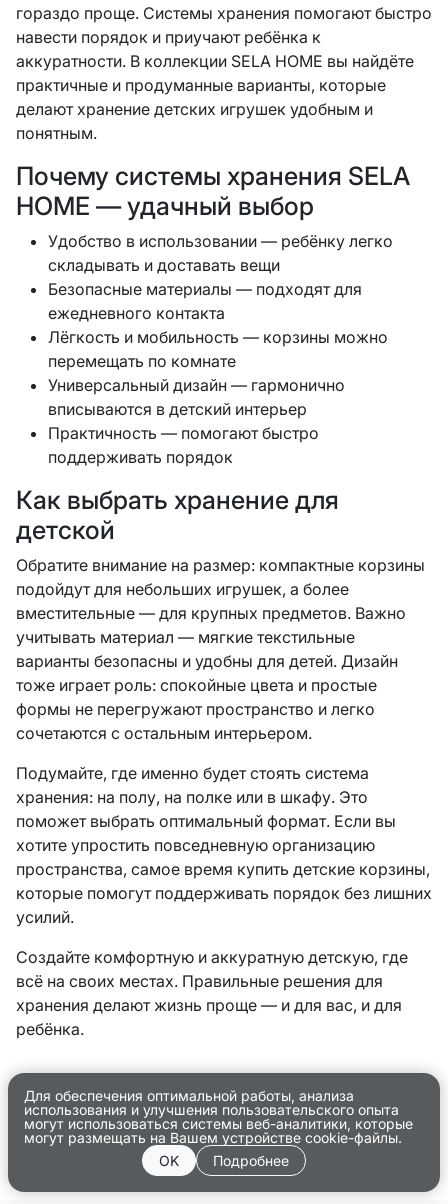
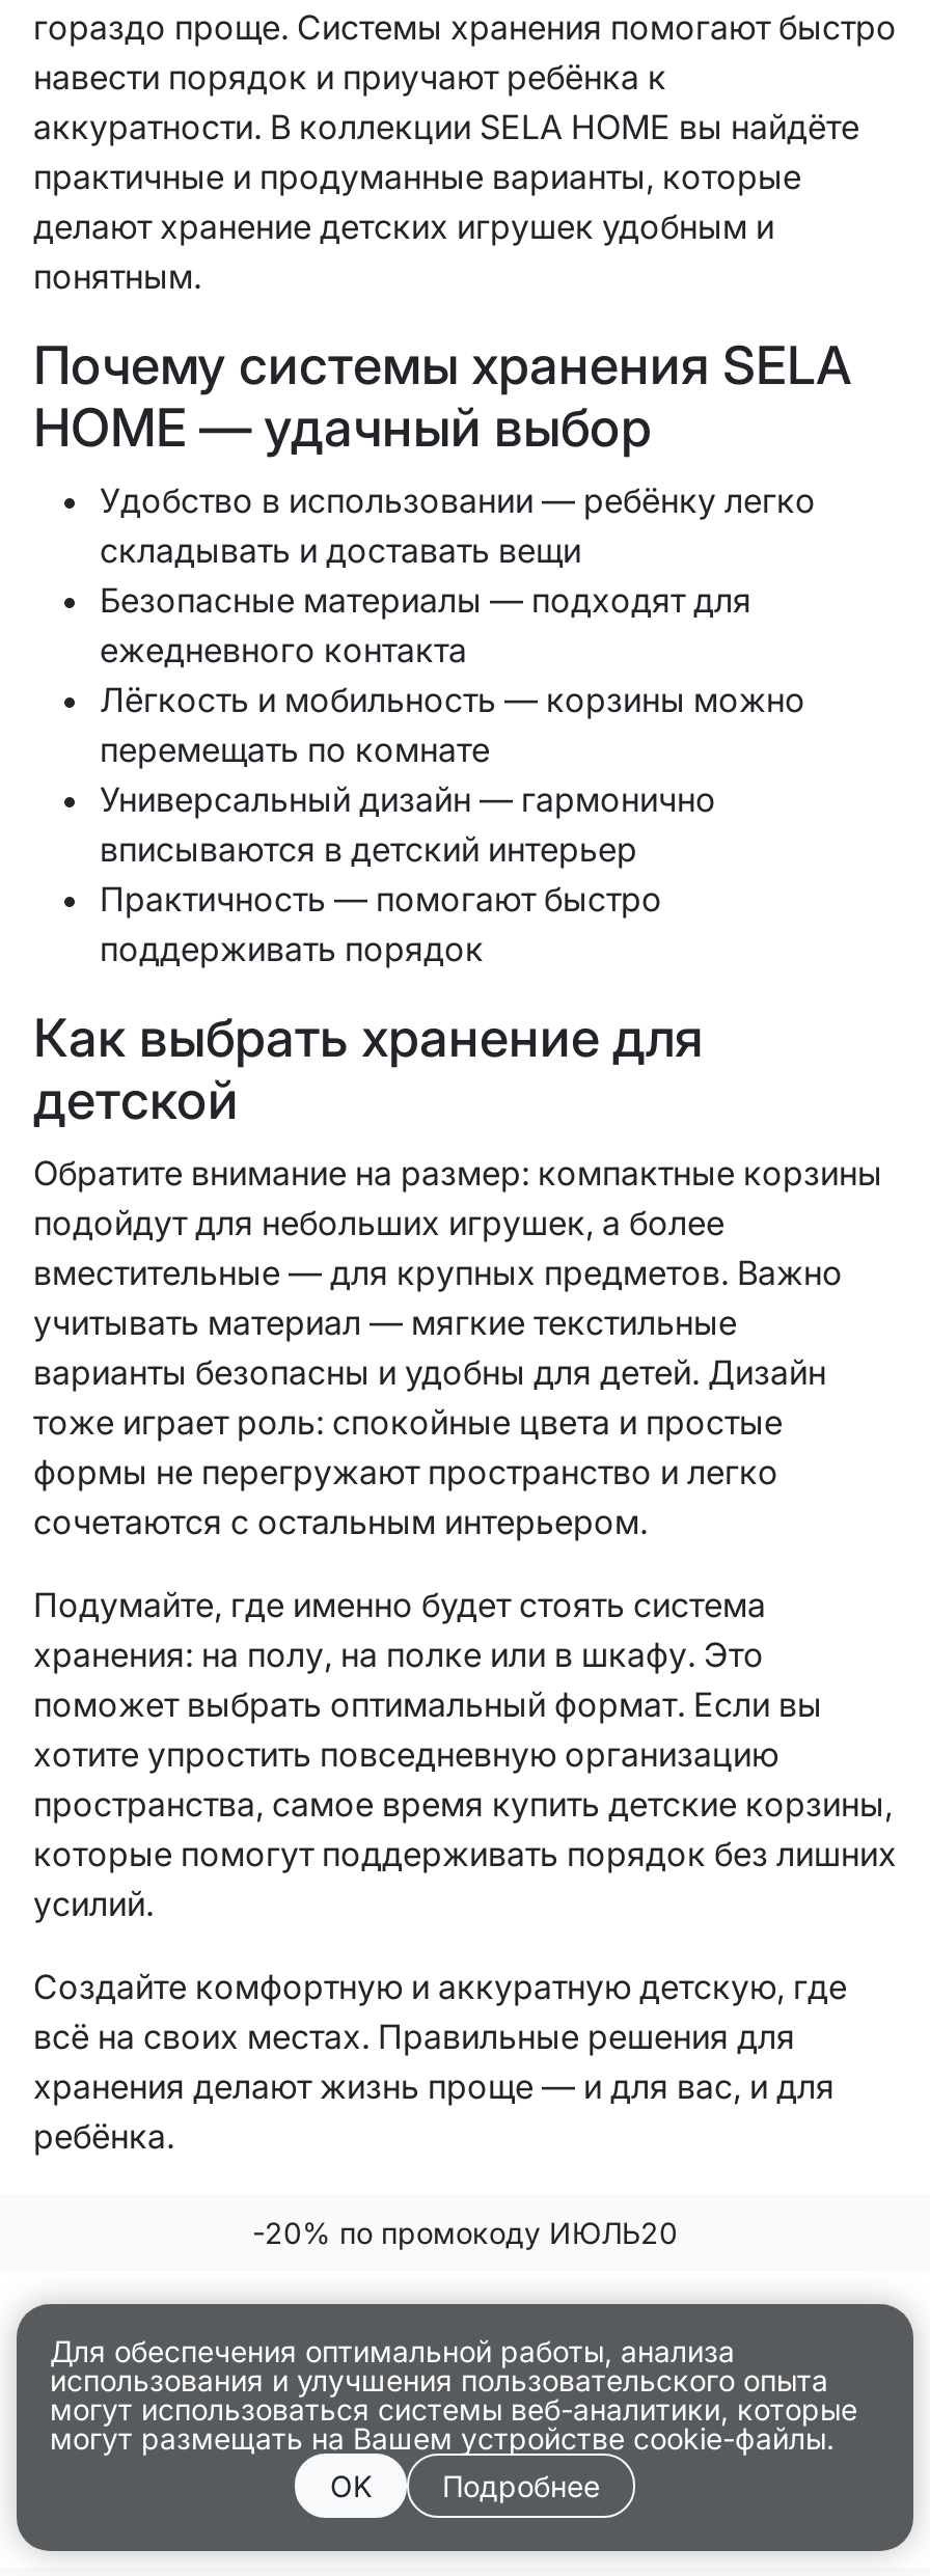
none -> [252,2214,678,2249] -20% по промокоду ИЮЛЬ20

